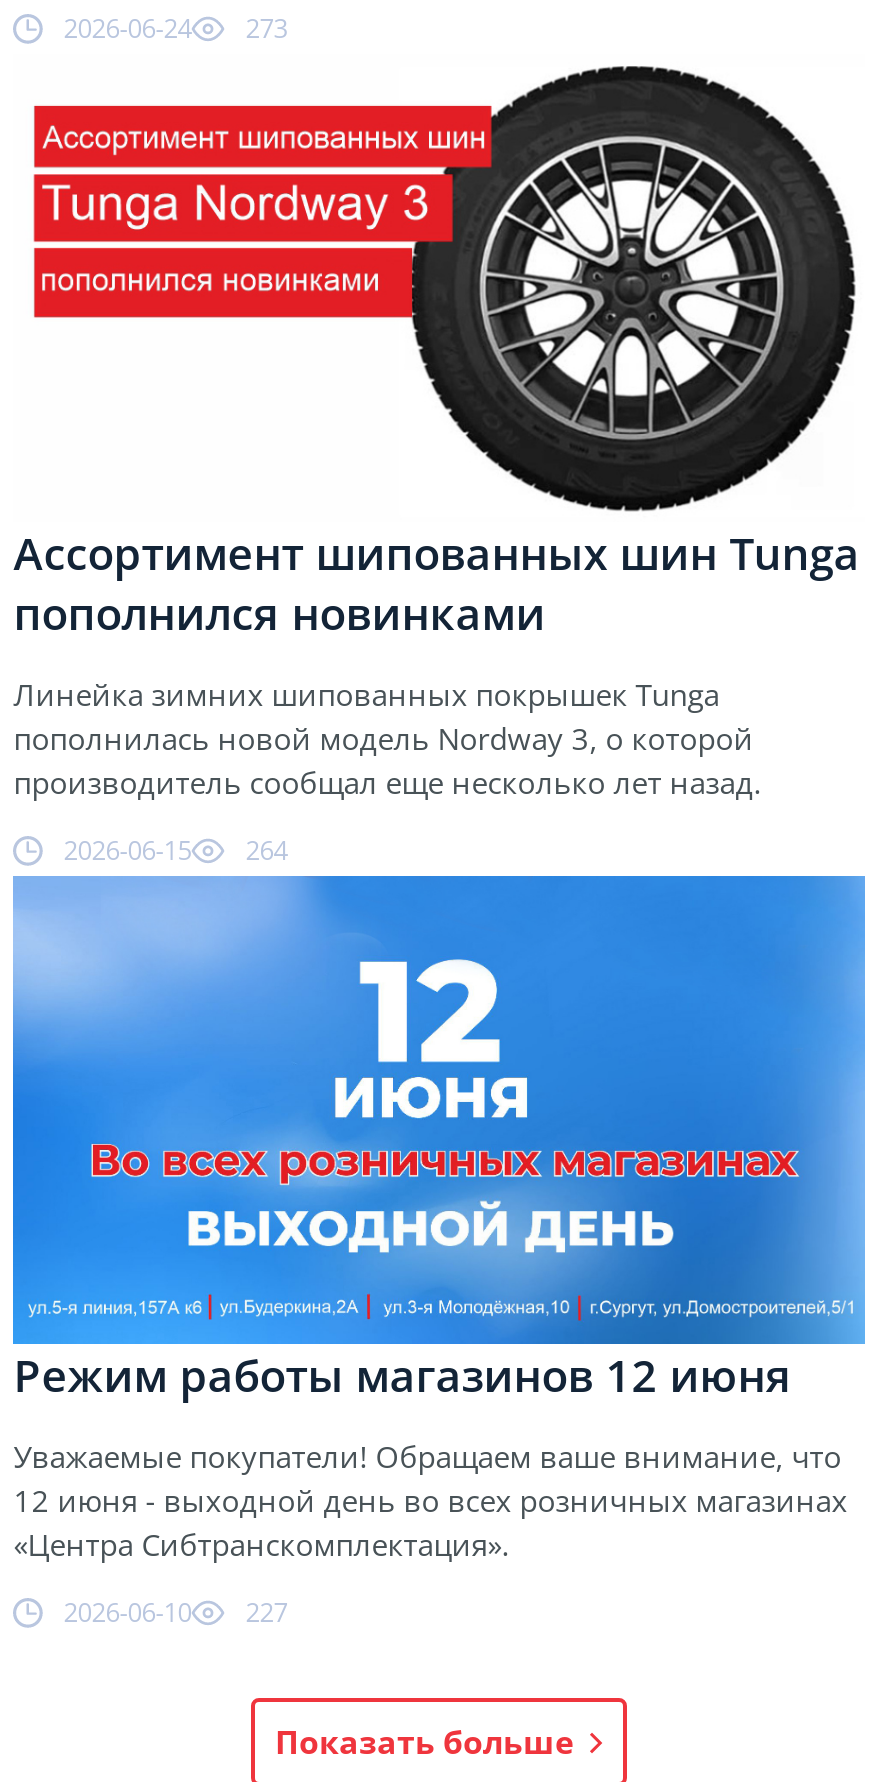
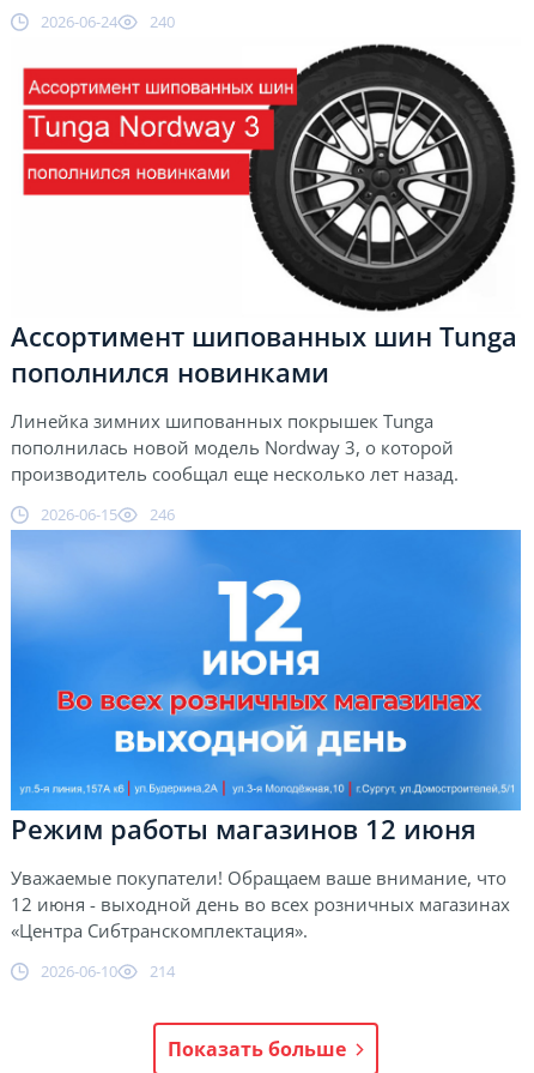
[63,10,287,46] 2026-06-24 273 -> [41,11,175,33] 2026-06-24 240
[63,833,287,869] 2026-06-15 264 -> [41,504,175,525] 2026-06-15 246
[63,1595,287,1631] 2026-06-10 227 -> [41,961,175,982] 2026-06-10 214

